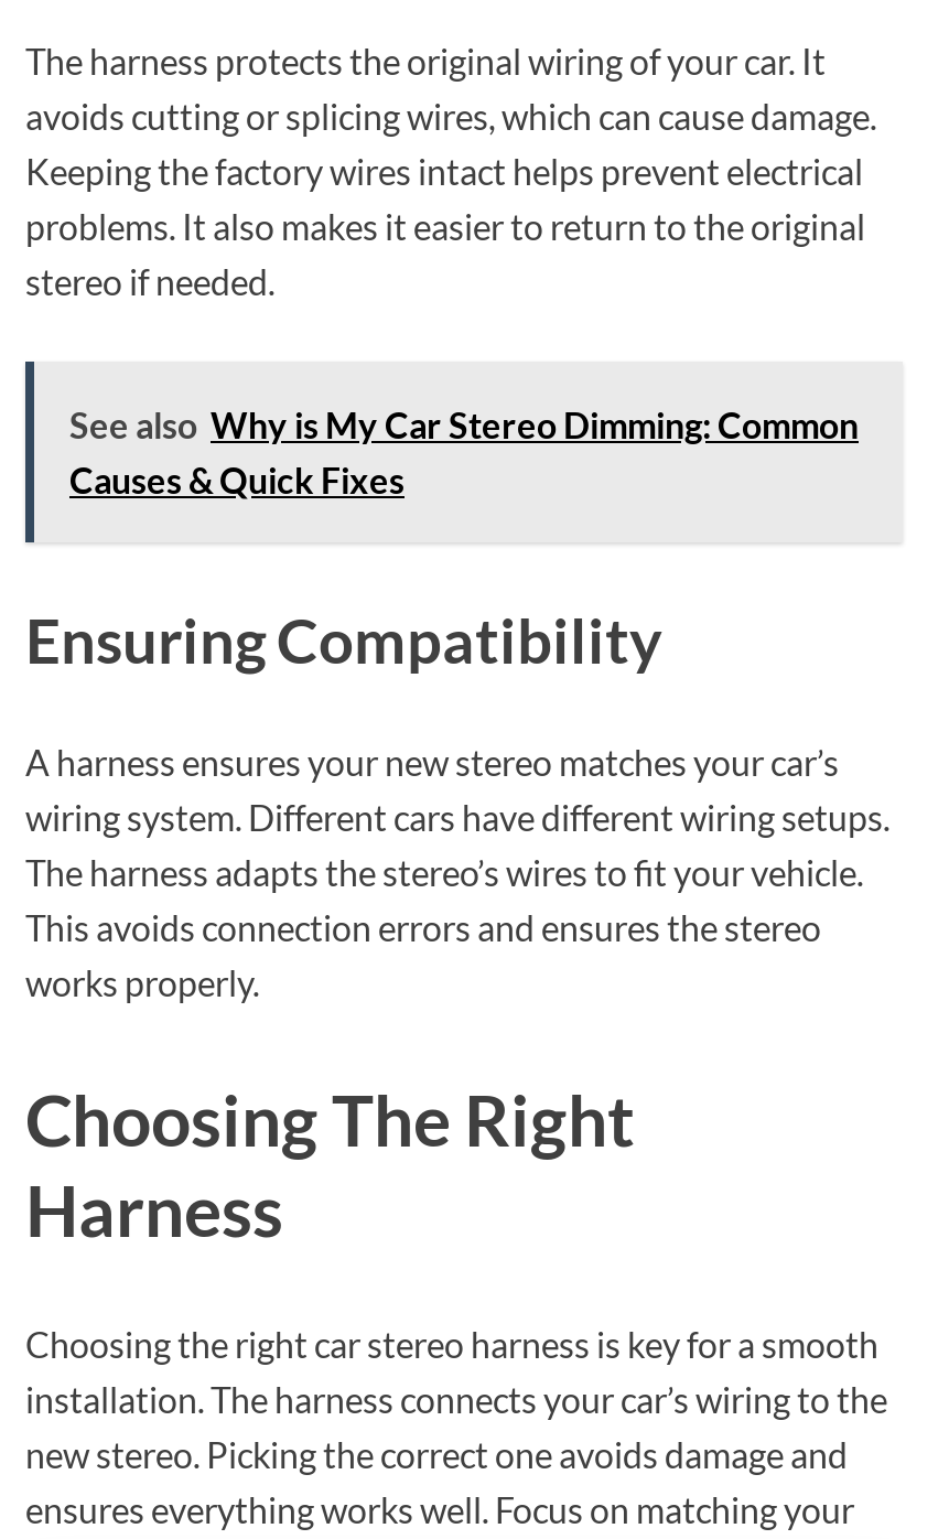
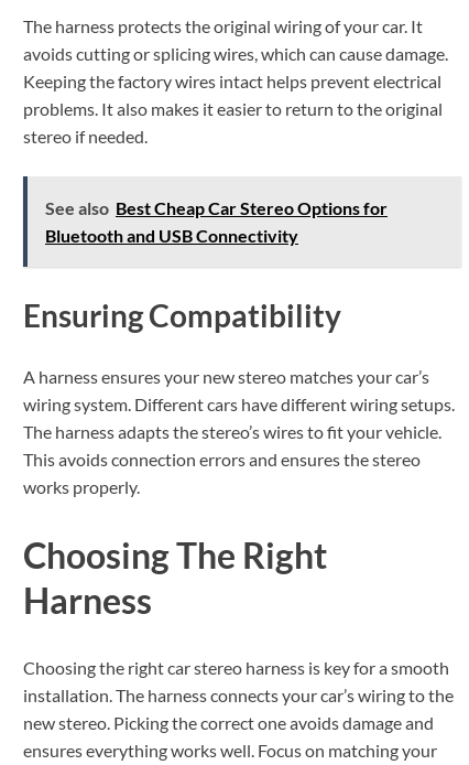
[69,404,859,501] See also Why is My Car Stereo Dimming: Common | Causes & Quick Fixes -> [45,198,388,246] See also Best Cheap Car Stereo Options for | Bluetooth and USB Connectivity

